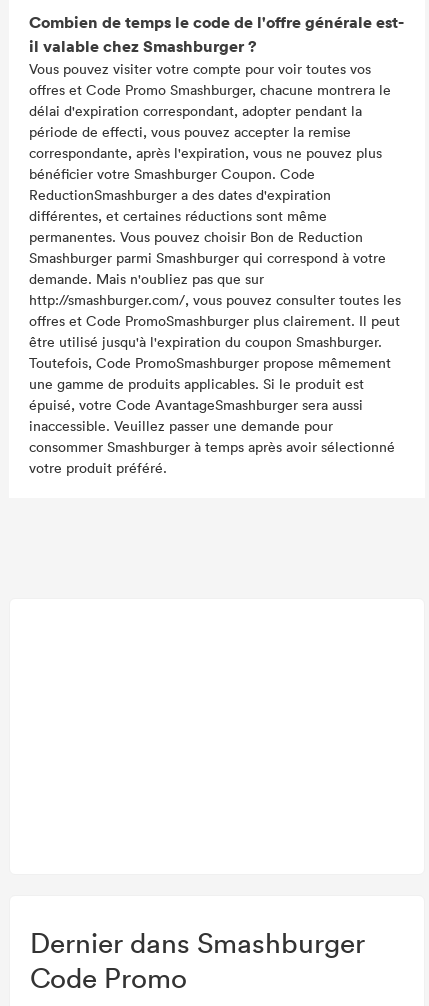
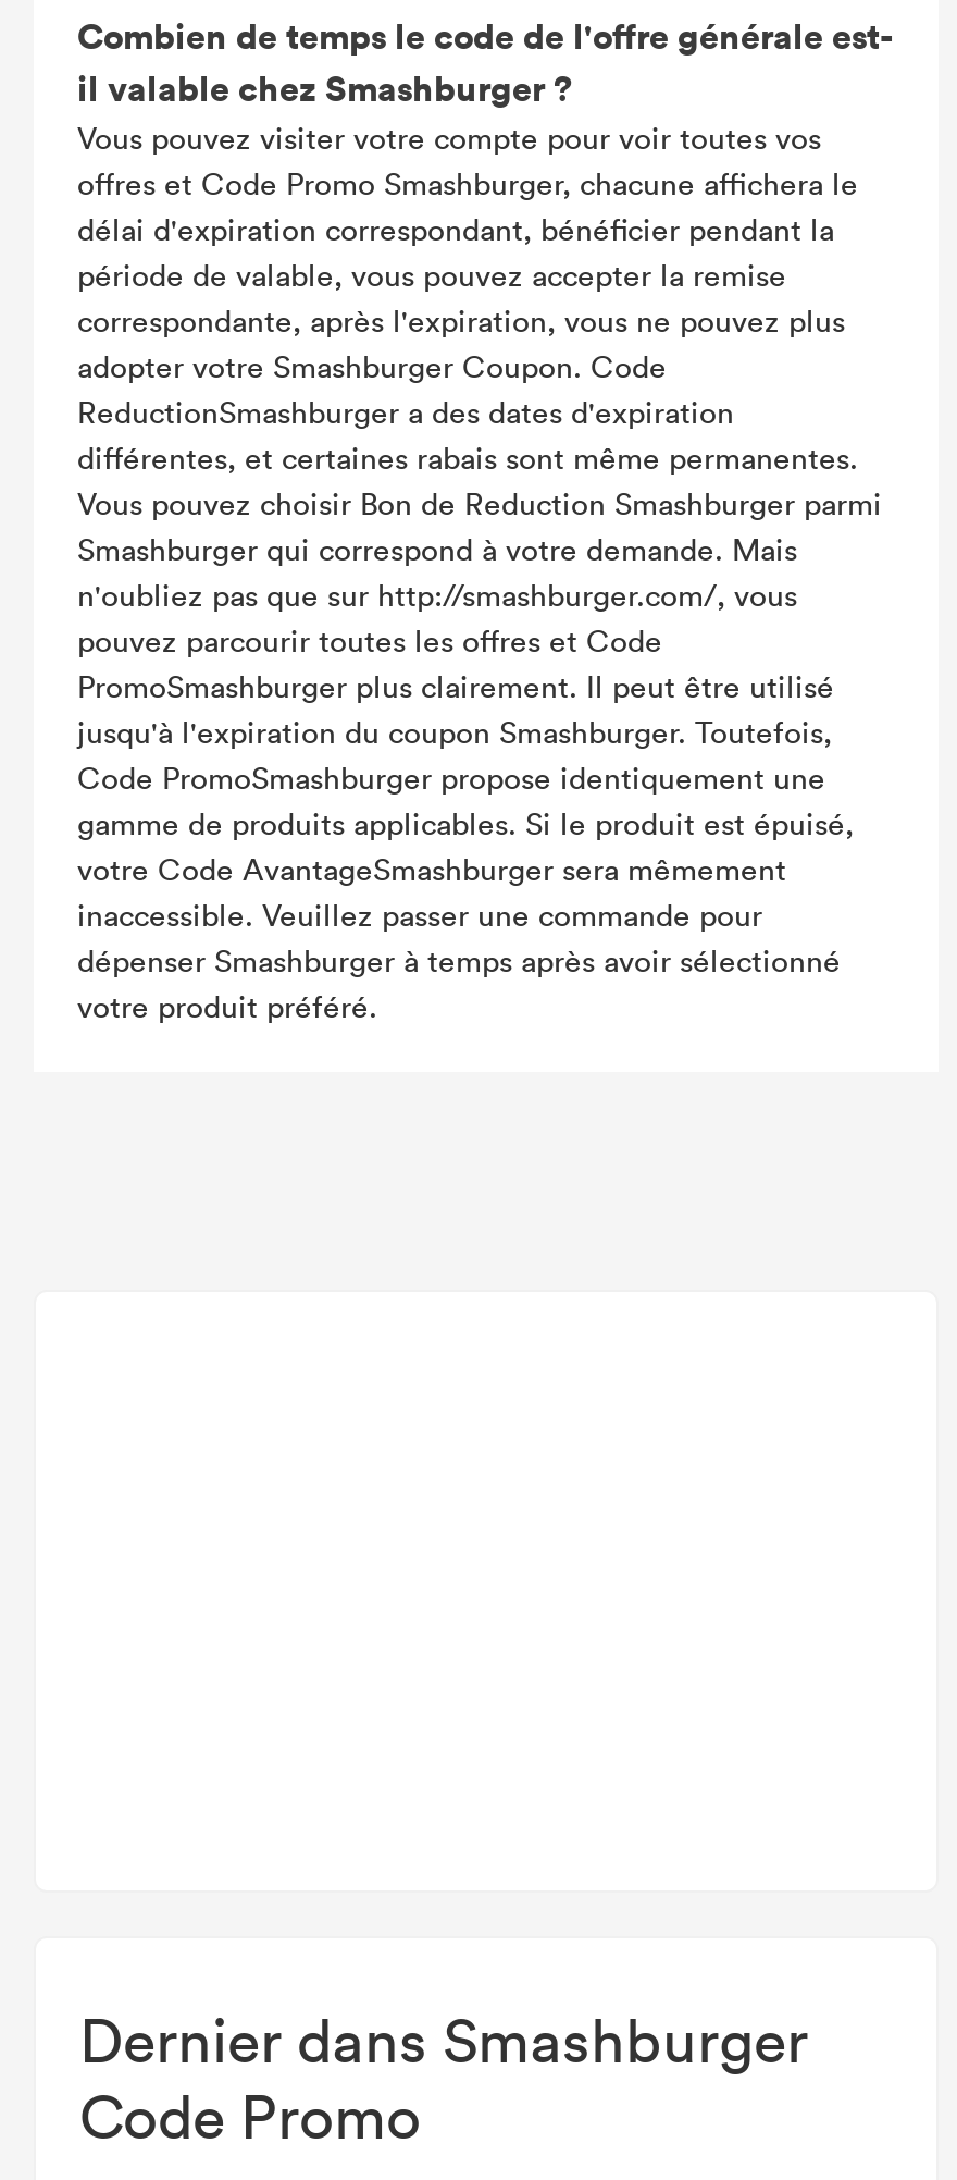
[29,80,391,99] offres et Code Promo Smashburger, chacune montrera le -> [77,162,858,204] offres et Code Promo Smashburger, chacune affichera le
[29,101,362,120] délai d'expiration correspondant, adopter pendant la -> [77,208,834,249] délai d'expiration correspondant, bénéficier pendant la
[29,122,351,141] période de effecti, vous pouvez accepter la remise -> [77,254,786,295] période de valable, vous pouvez accepter la remise
[29,164,315,183] bénéficier votre Smashburger Coupon. Code -> [77,345,667,386] adopter votre Smashburger Coupon. Code
[29,206,401,456] différentes, et certaines réductions sont même | permanentes. Vous pouvez choisir Bon de Reduction | Smashburger parmi Smashburger qui correspond à votre | demande. Mais n'oubliez pas que sur | http://smashburger.com/, vous pouvez consulter toutes les | offres et Code PromoSmashburger plus clairement. Il peut | être utilisé jusqu'à l'expiration du coupon Smashburger. | Toutefois, Code PromoSmashburger propose mêmement | une gamme de produits applicables. Si le produit est | épuisé, votre Code AvantageSmashburger sera aussi | inaccessible. Veuillez passer une demande pour | consommer Smashburger à temps après avoir sélectionné -> [77,436,882,981] différentes, et certaines rabais sont même permanentes. | Vous pouvez choisir Bon de Reduction Smashburger parmi | Smashburger qui correspond à votre demande. Mais | n'oubliez pas que sur http://smashburger.com/, vous | pouvez parcourir toutes les offres et Code | PromoSmashburger plus clairement. Il peut être utilisé | jusqu'à l'expiration du coupon Smashburger. Toutefois, | Code PromoSmashburger propose identiquement une | gamme de produits applicables. Si le produit est épuisé, | votre Code AvantageSmashburger sera mêmement | inaccessible. Veuillez passer une commande pour | dépenser Smashburger à temps après avoir sélectionné

